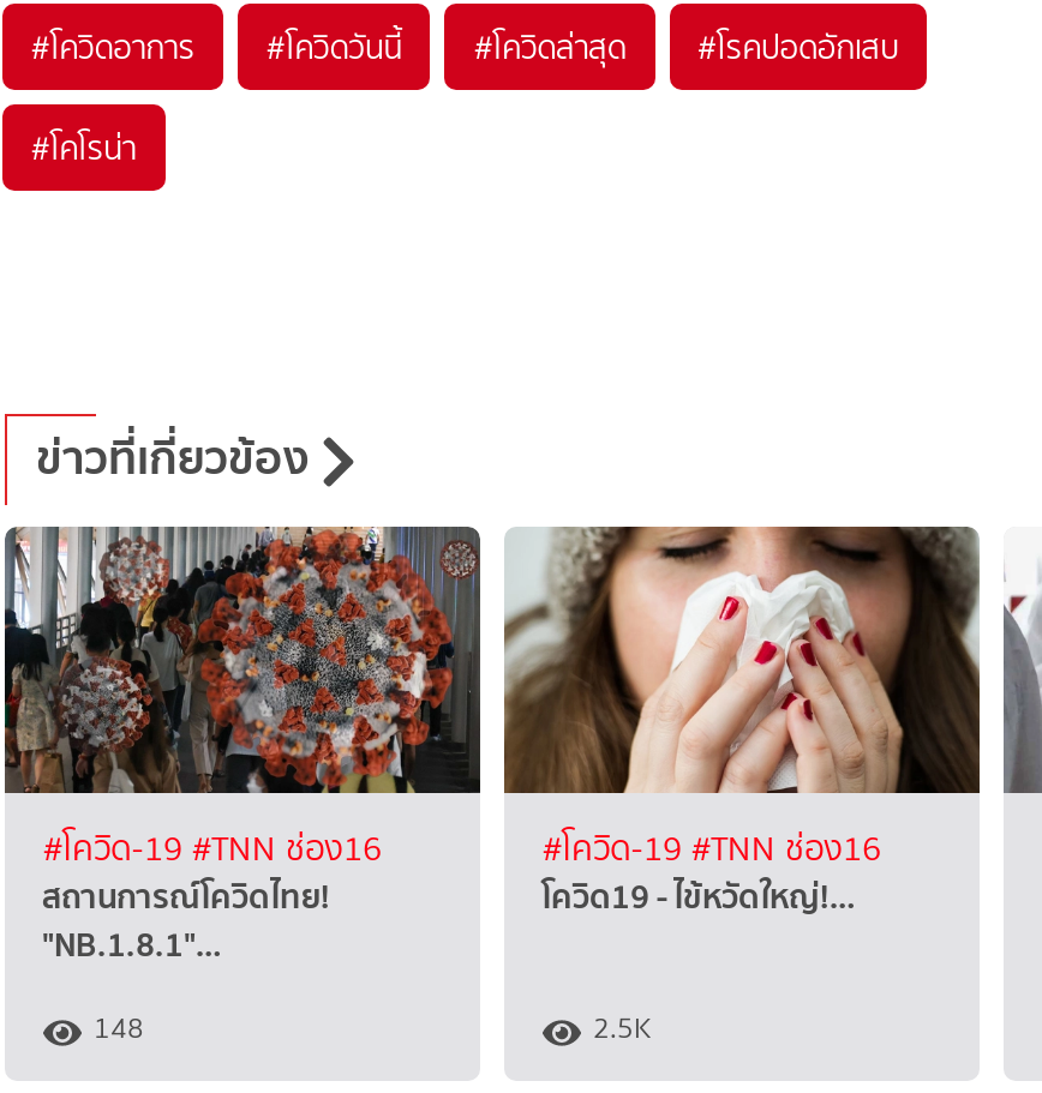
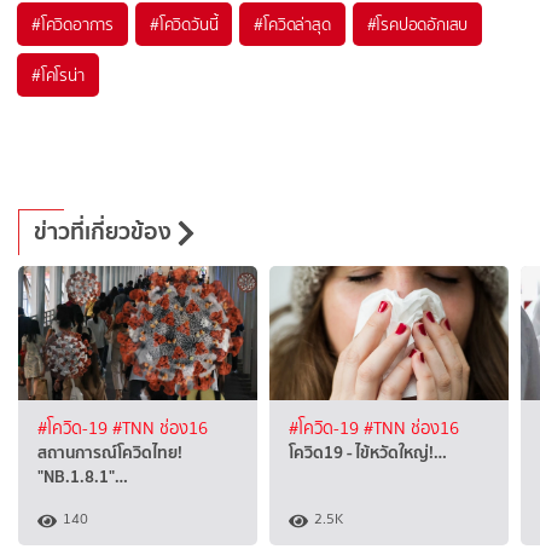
[94,1007,144,1050] 148 -> [63,508,88,530] 140

